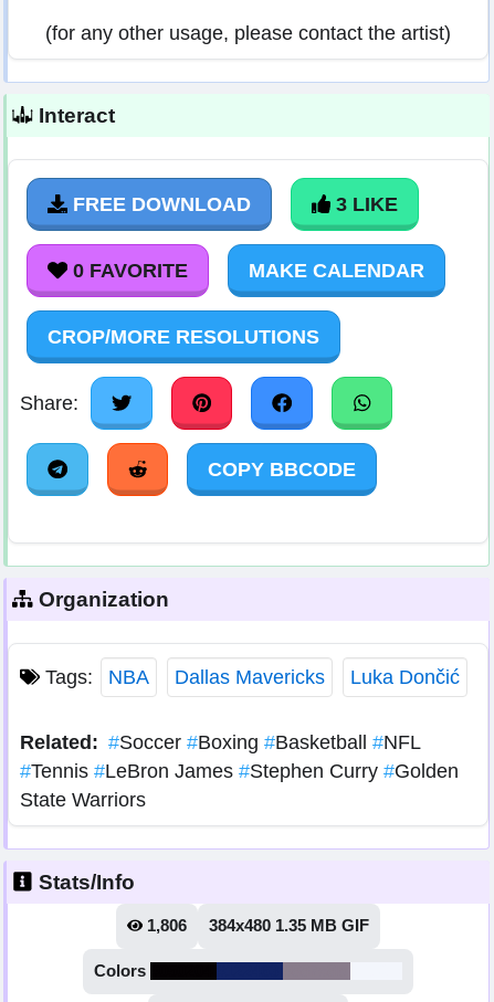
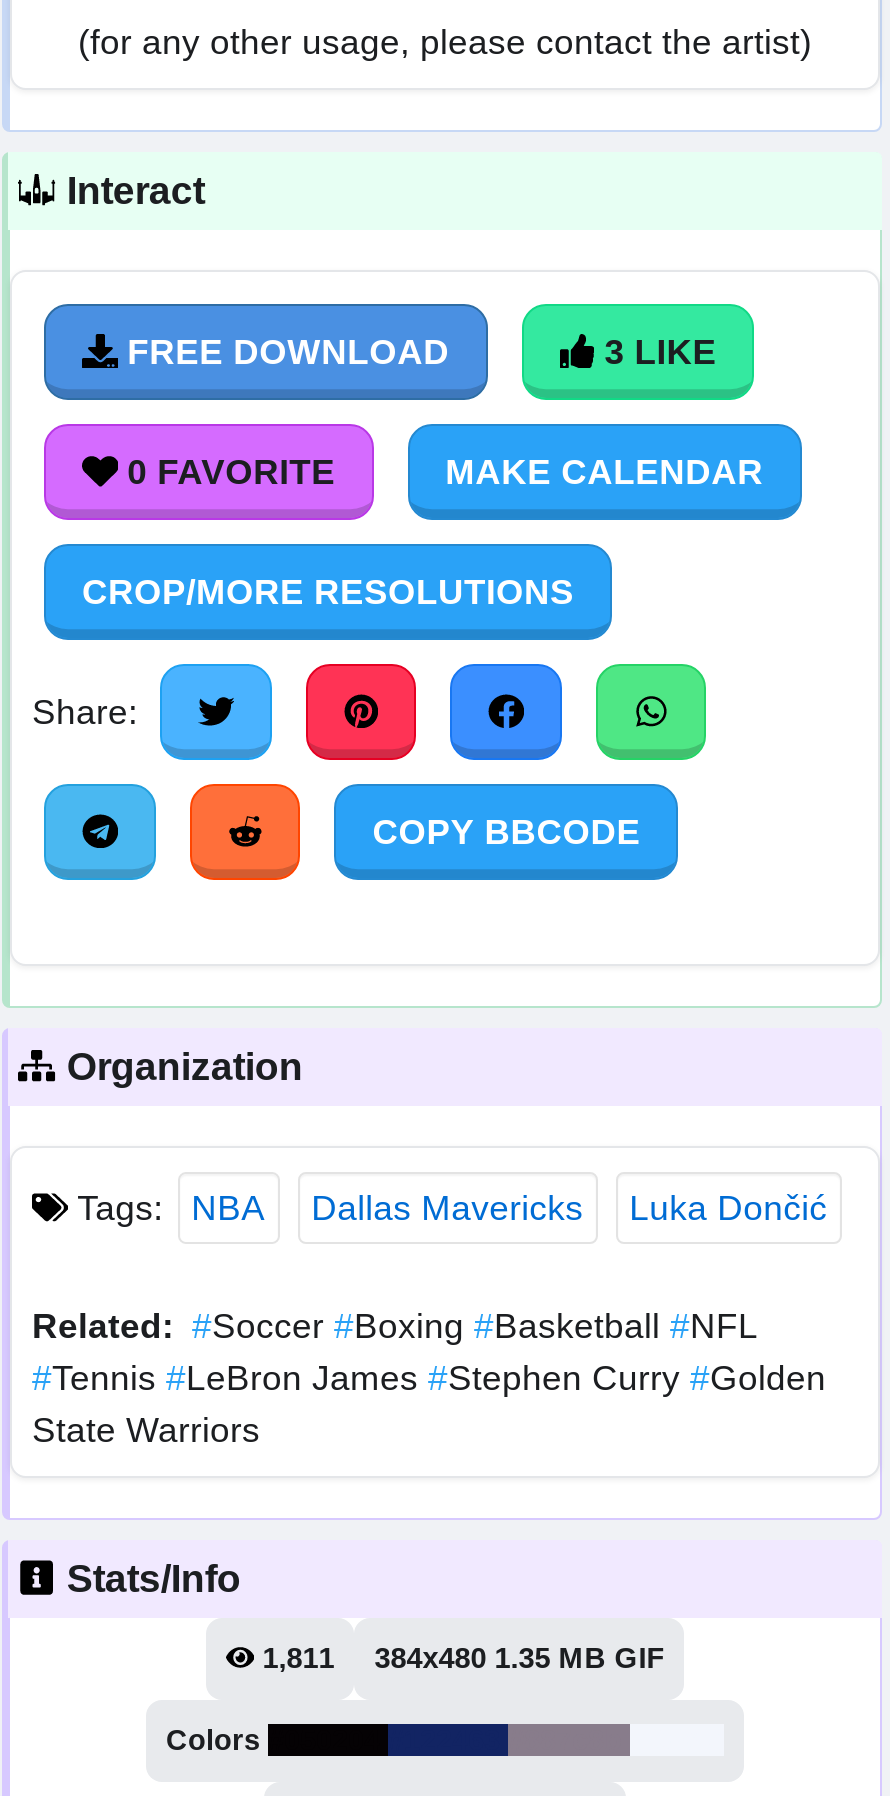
[143,917,369,935] 1,806 384x480 1.35 MB GIF -> [255,1642,665,1674] 1,811 384x480 1.35 MB GIF

